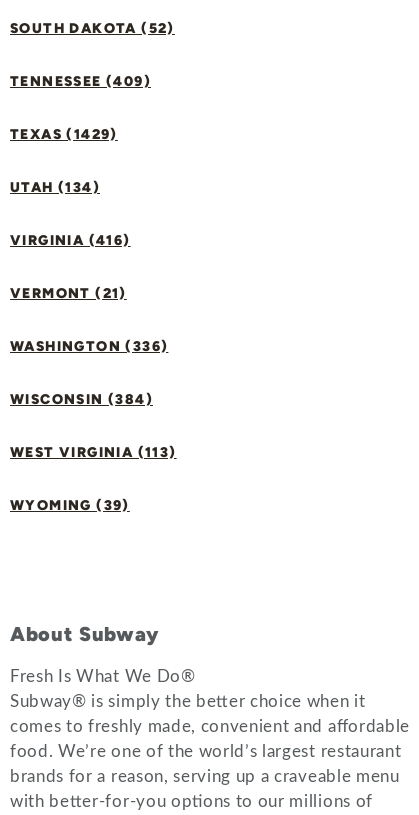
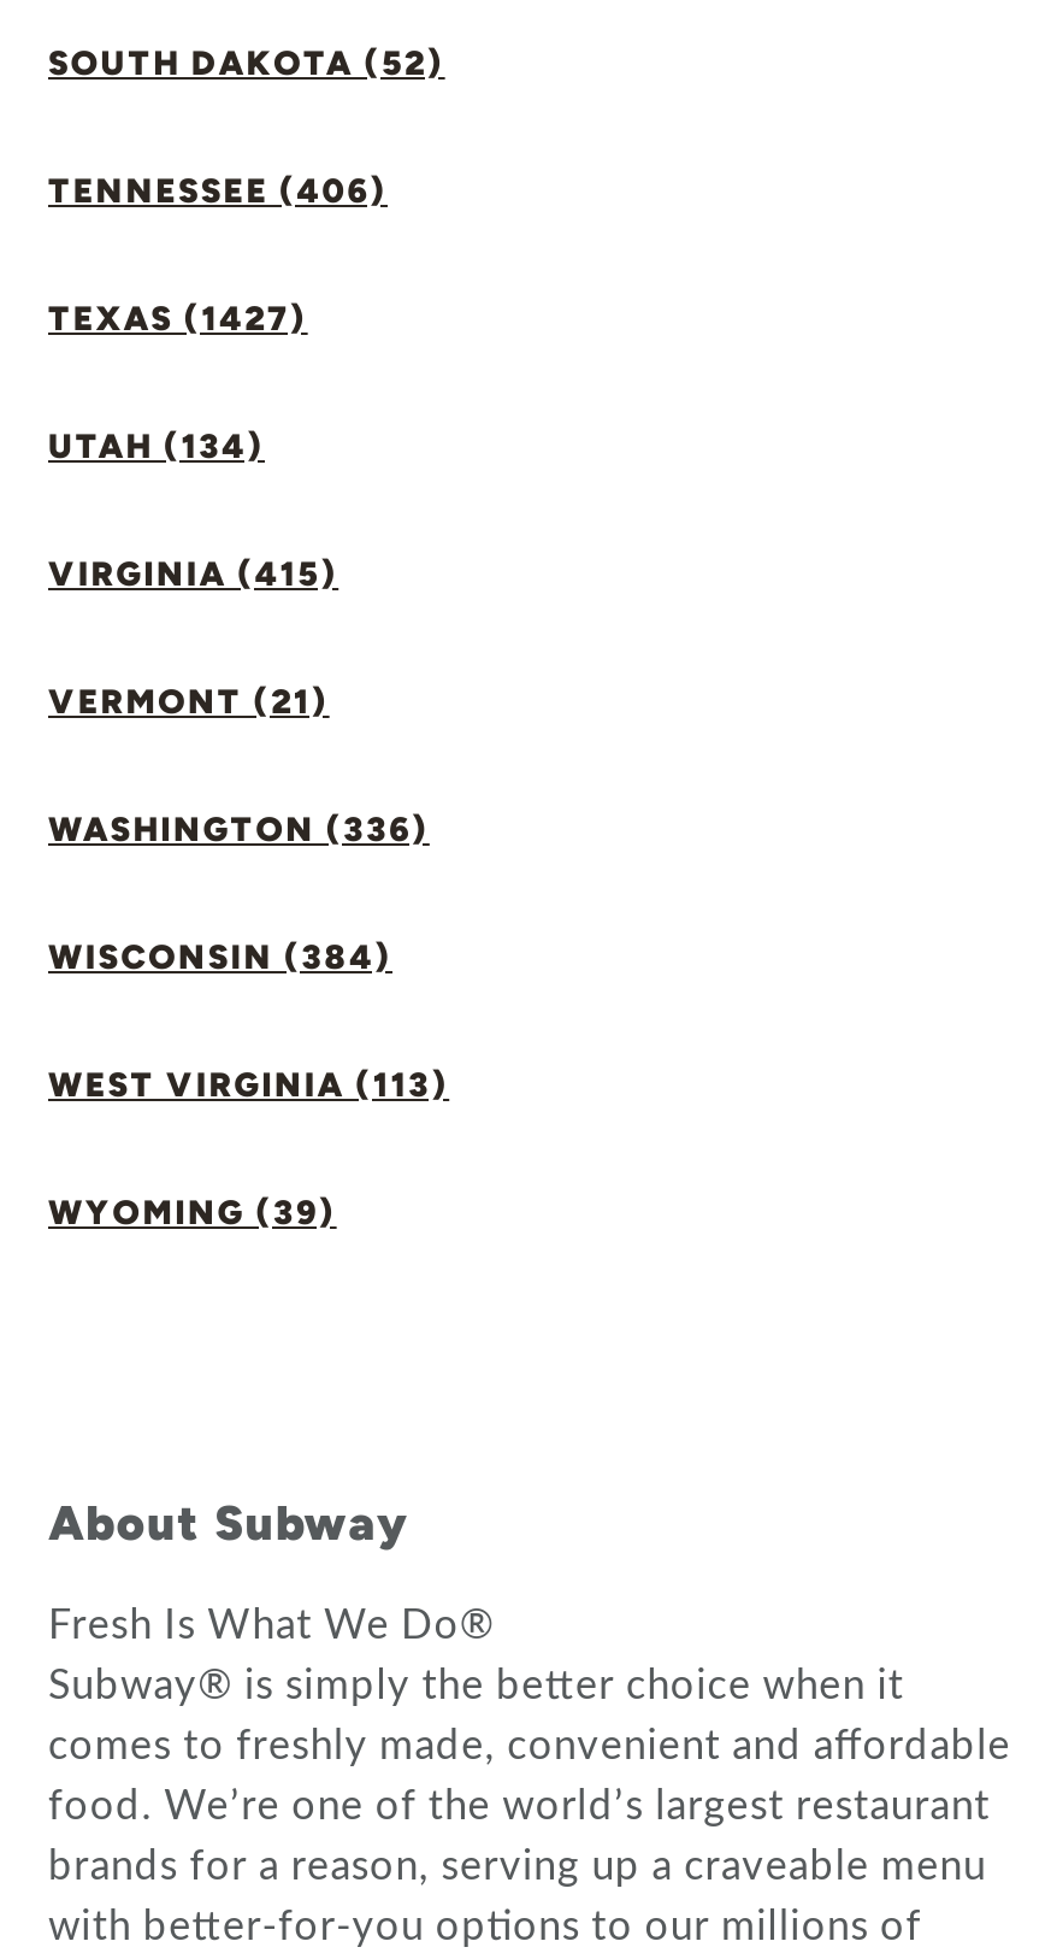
[10,73,151,90] TENNESSEE (409) -> [48,171,388,212] TENNESSEE (406)
[10,126,118,143] TEXAS (1429) -> [48,299,308,340] TEXAS (1427)
[10,232,131,249] VIRGINIA (416) -> [48,554,339,595] VIRGINIA (415)

